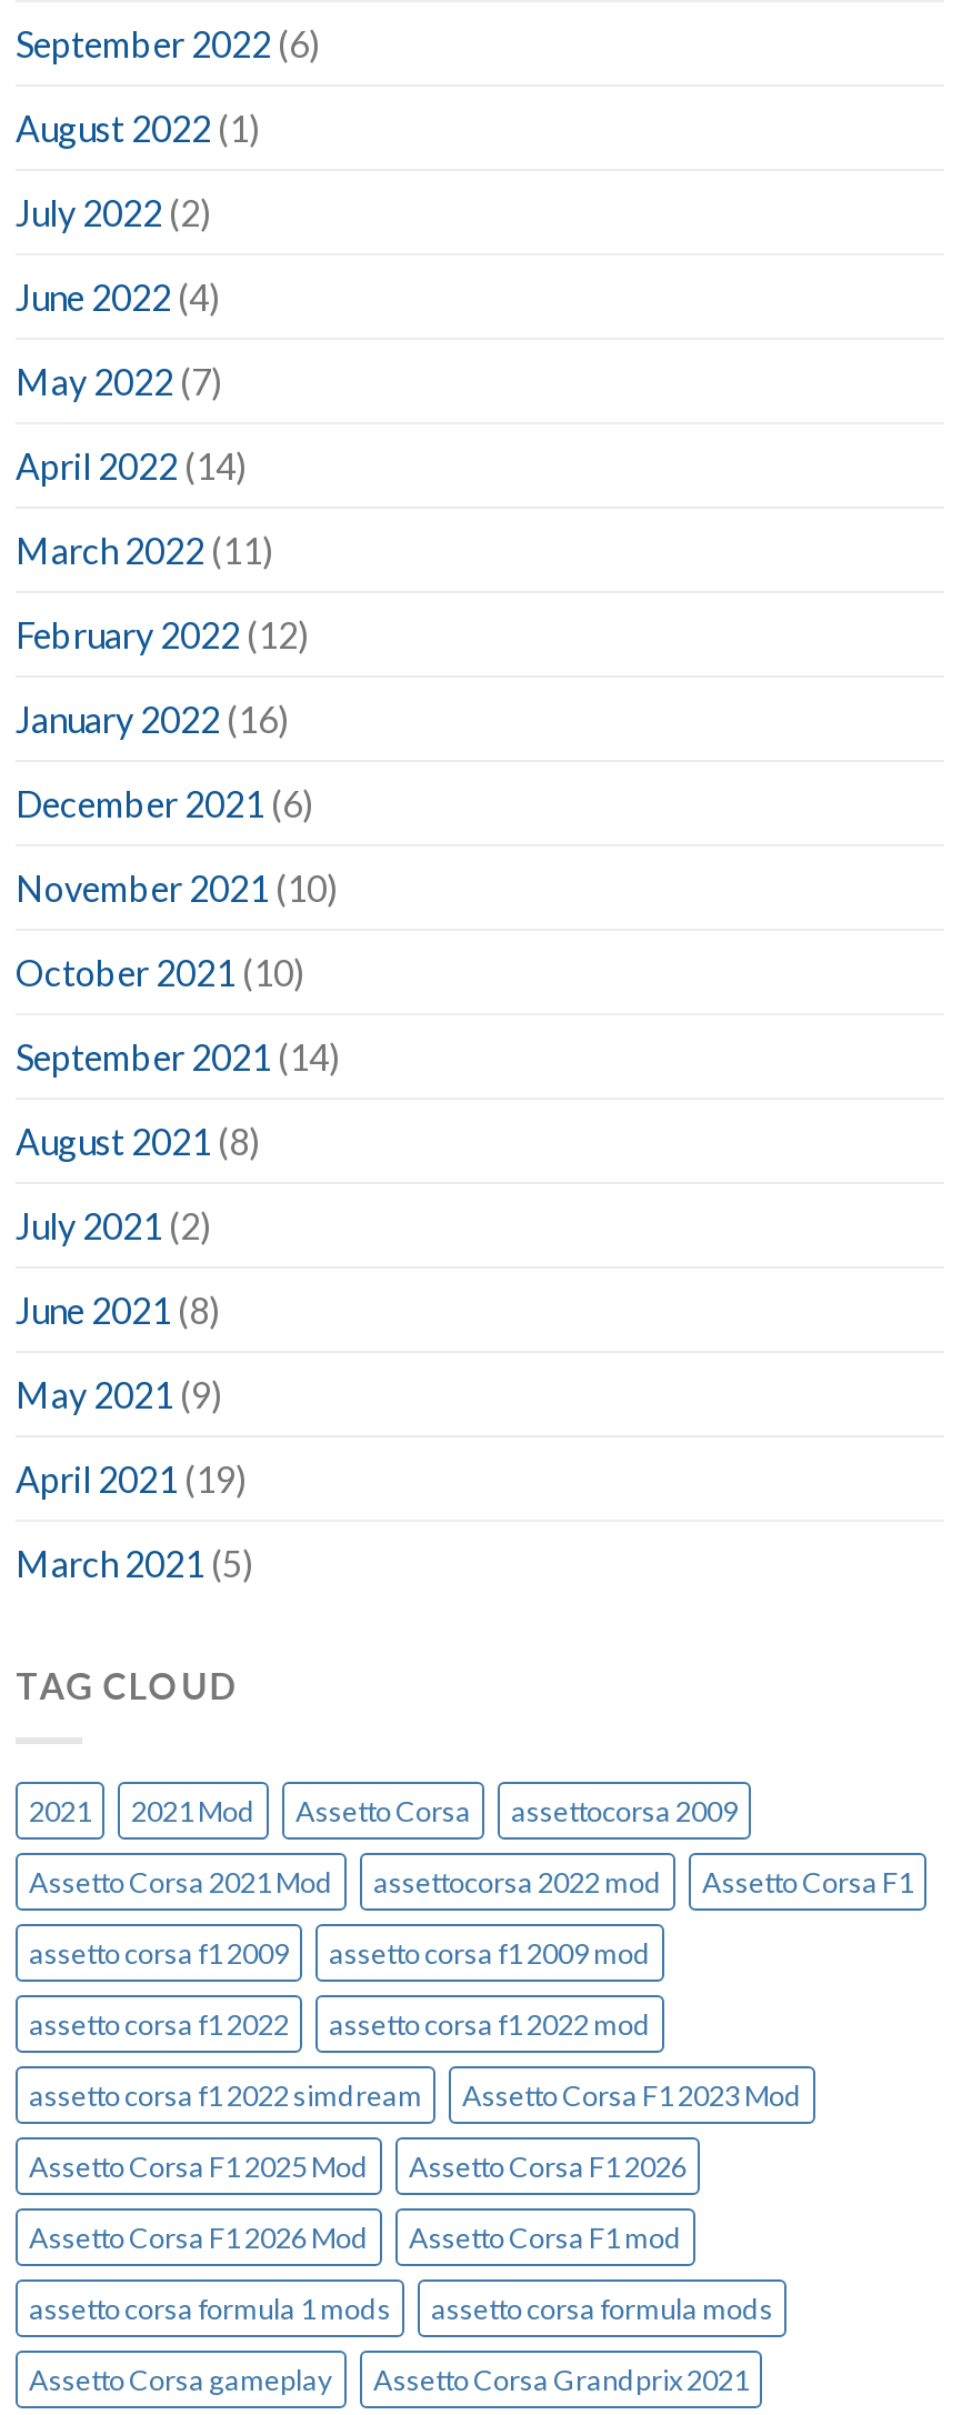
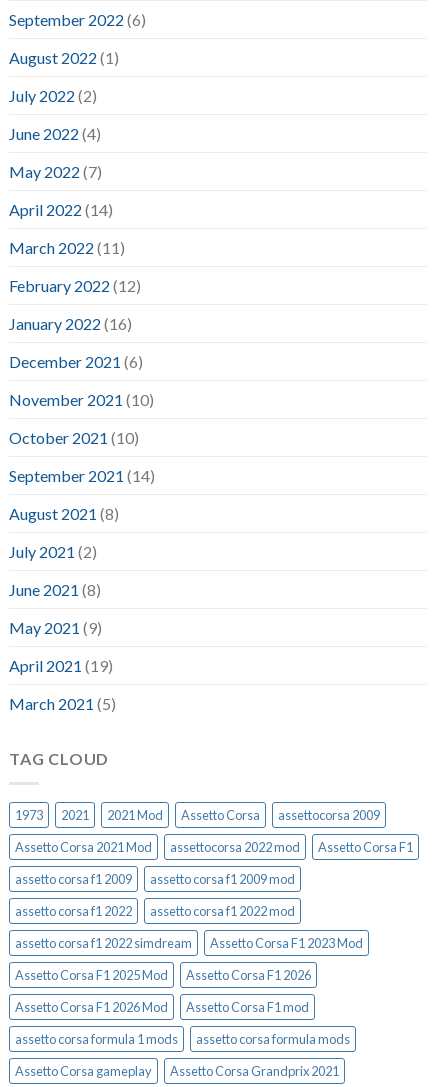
none -> [15,807,43,823] 1973

